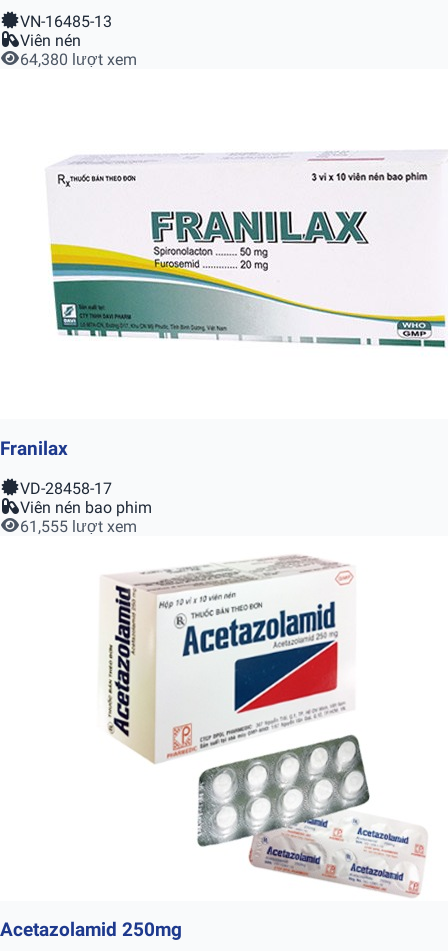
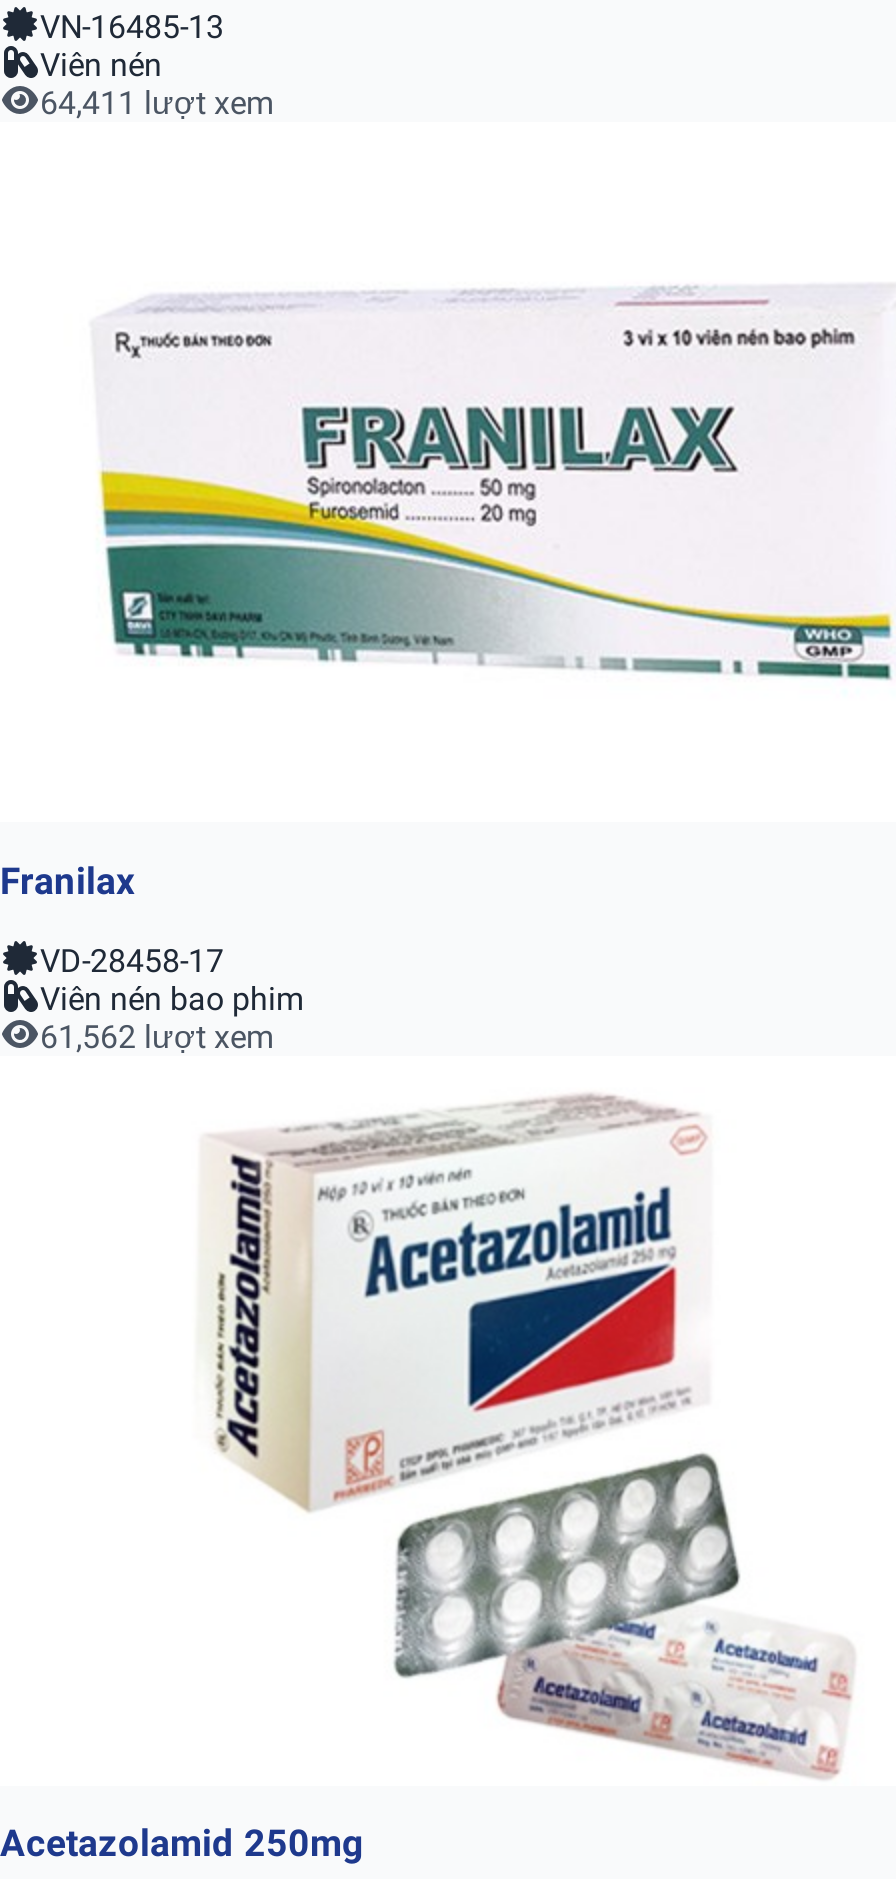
[20,50,137,69] 64,380 lượt xem -> [40,85,274,123] 64,411 lượt xem
[20,517,137,536] 61,555 lượt xem -> [40,1018,274,1056] 61,562 lượt xem

